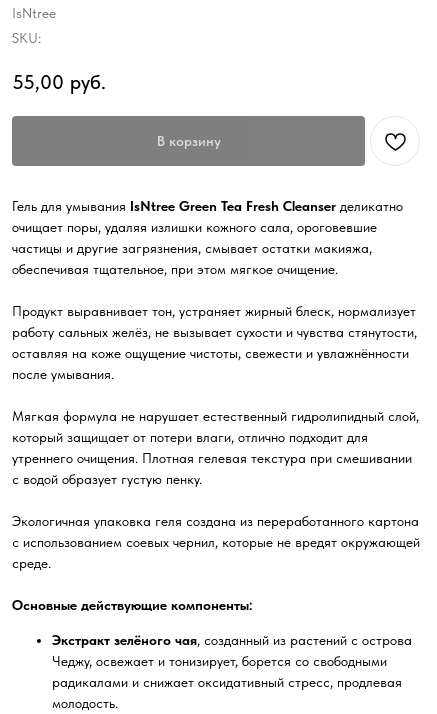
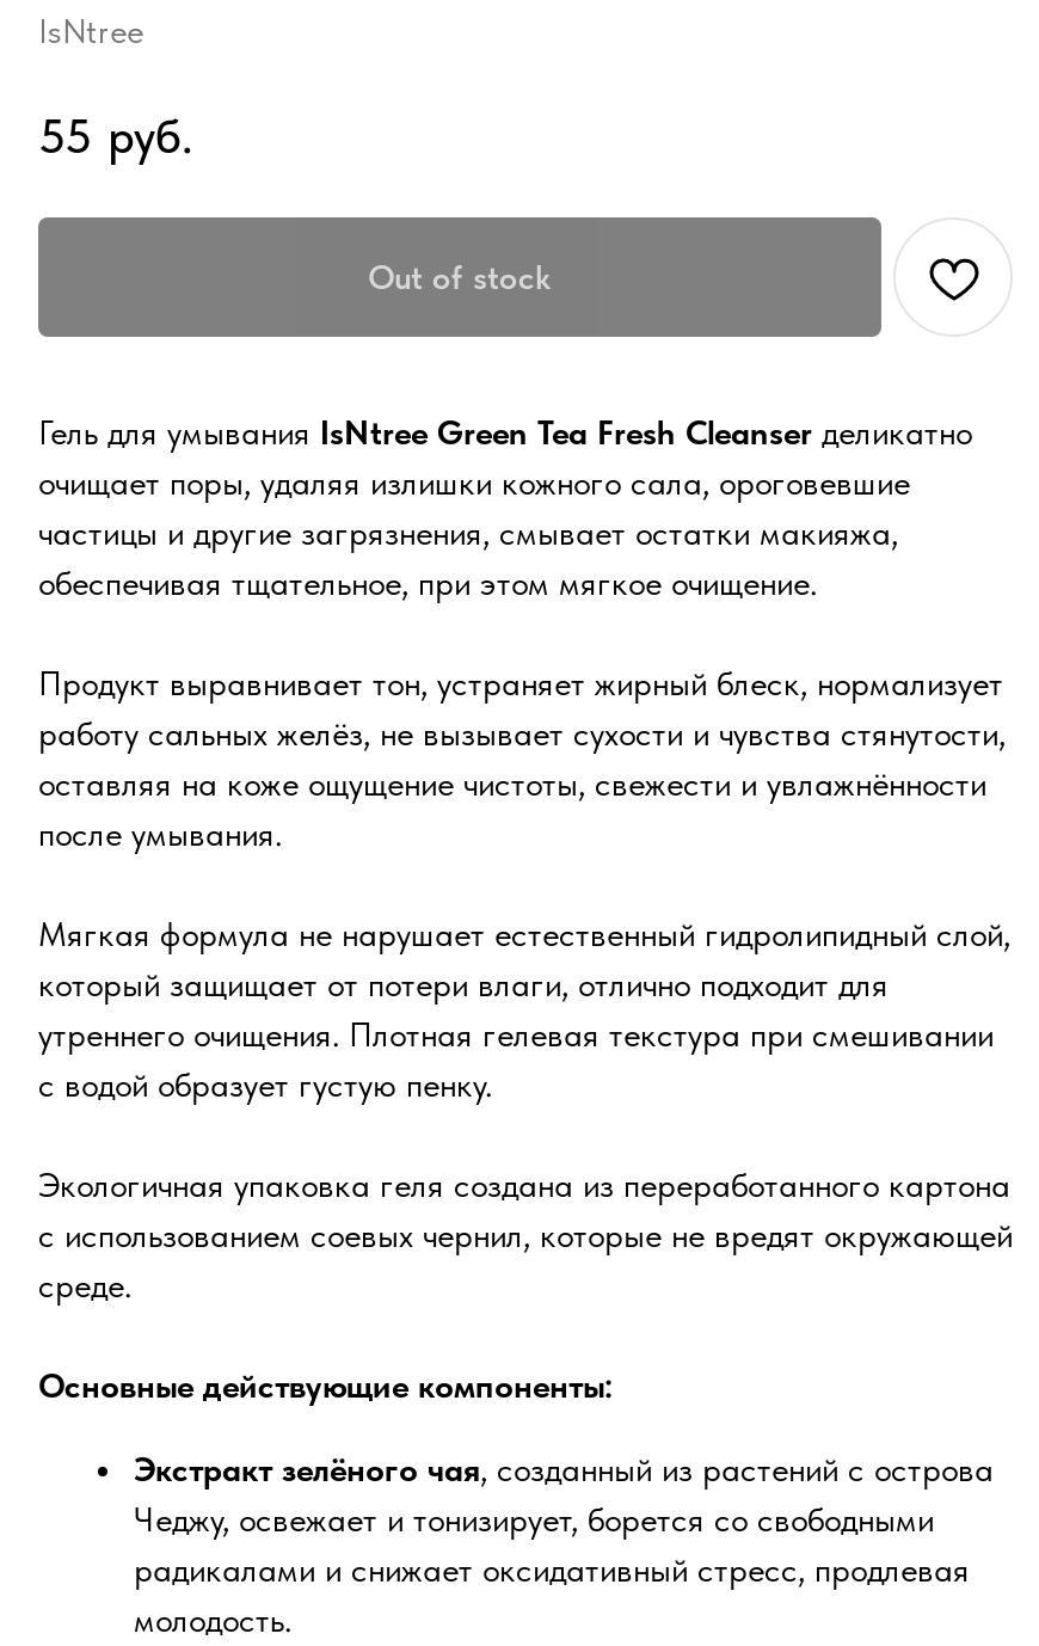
[12,30,220,148] SKU: | 55,00 руб. | В корзину -> [38,108,552,295] 55 руб. | Out of stock

